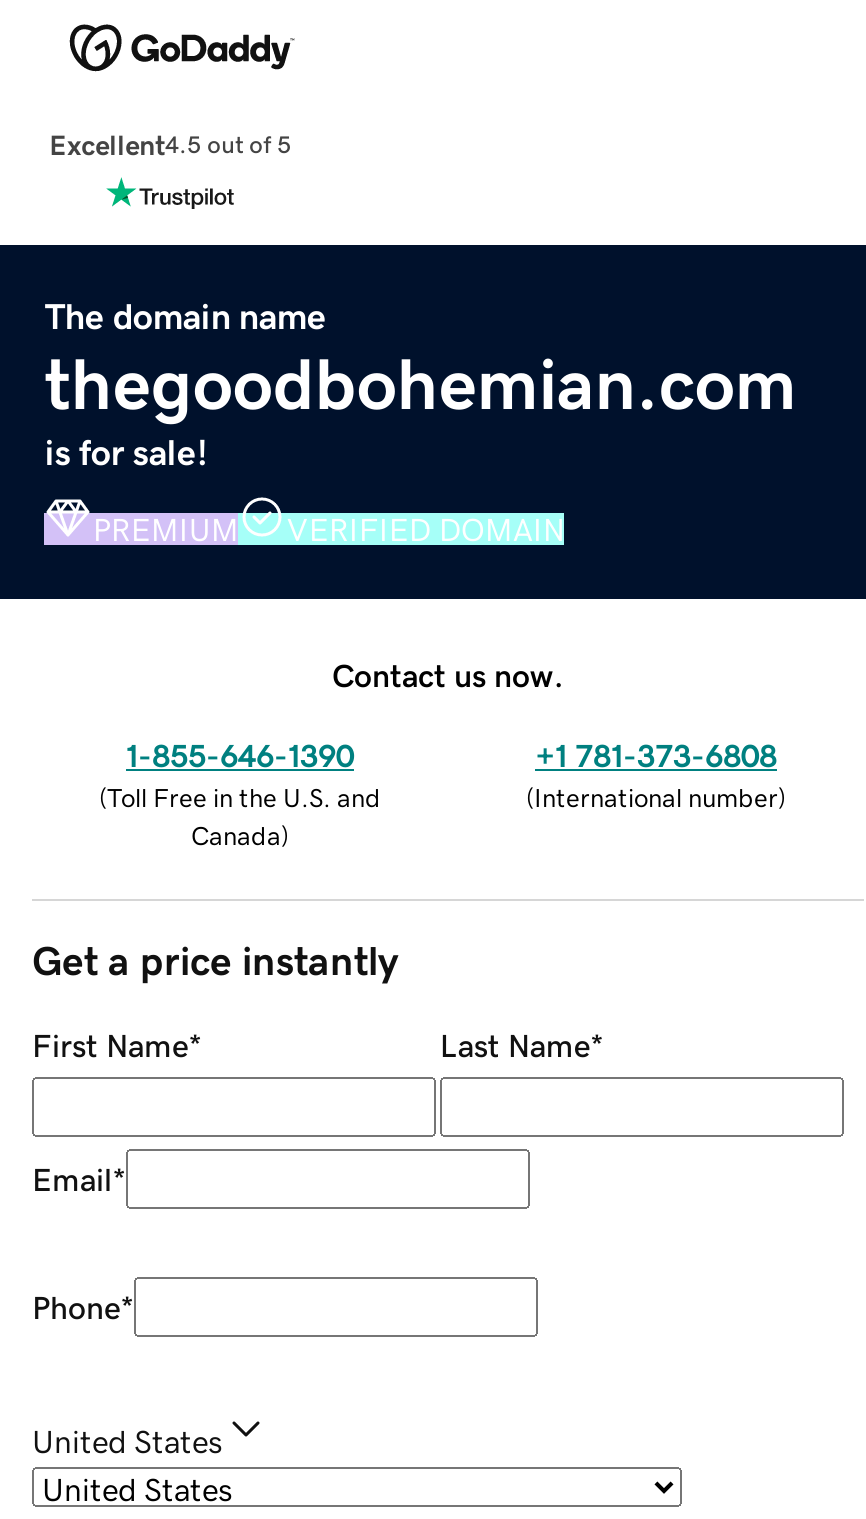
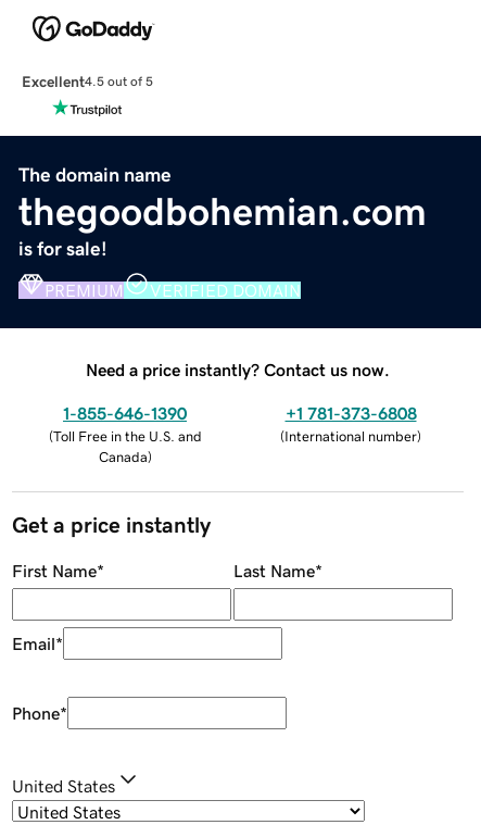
[332,658,564,690] Contact us now. -> [86,360,390,378] Need a price instantly? Contact us now.

